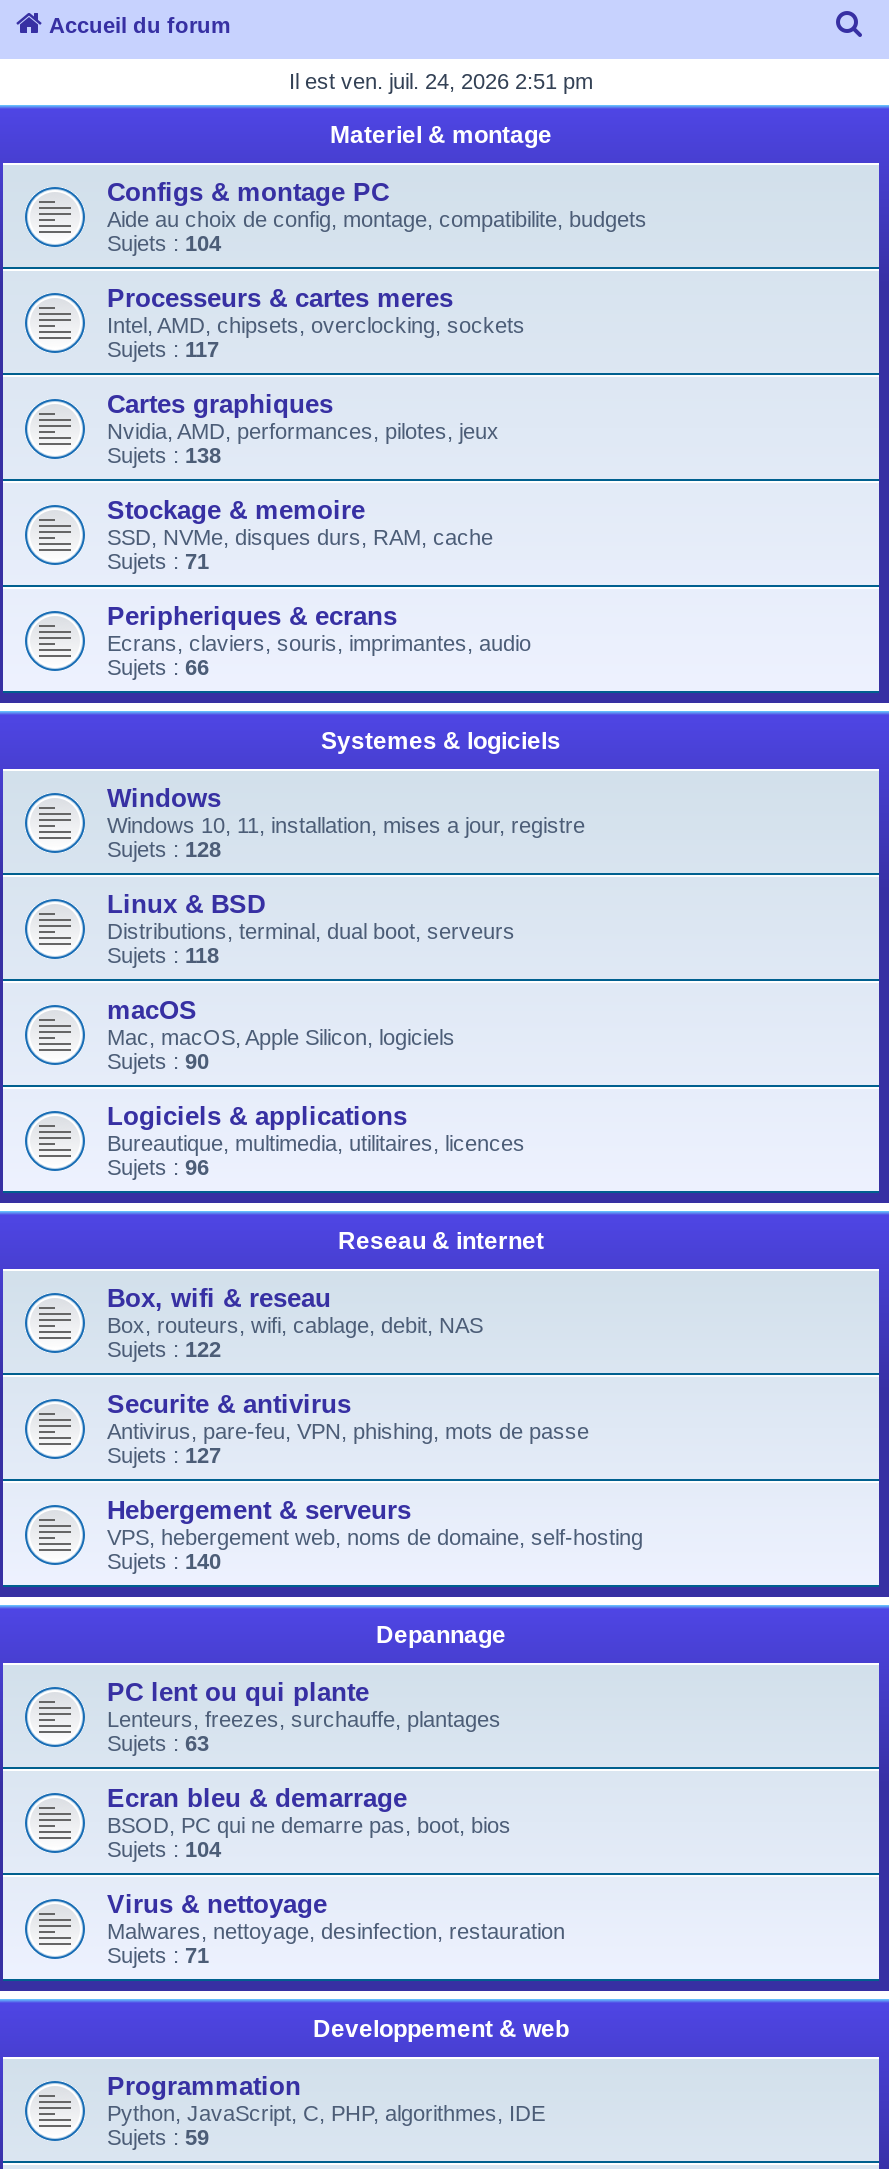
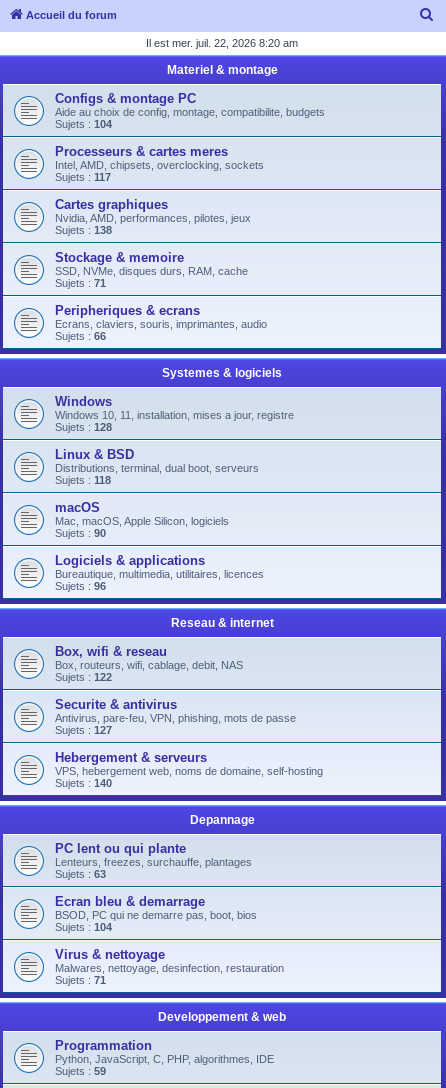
[289,69,593,93] Il est ven. juil. 24, 2026 2:51 pm -> [146,37,298,49] Il est mer. juil. 22, 2026 8:20 am

